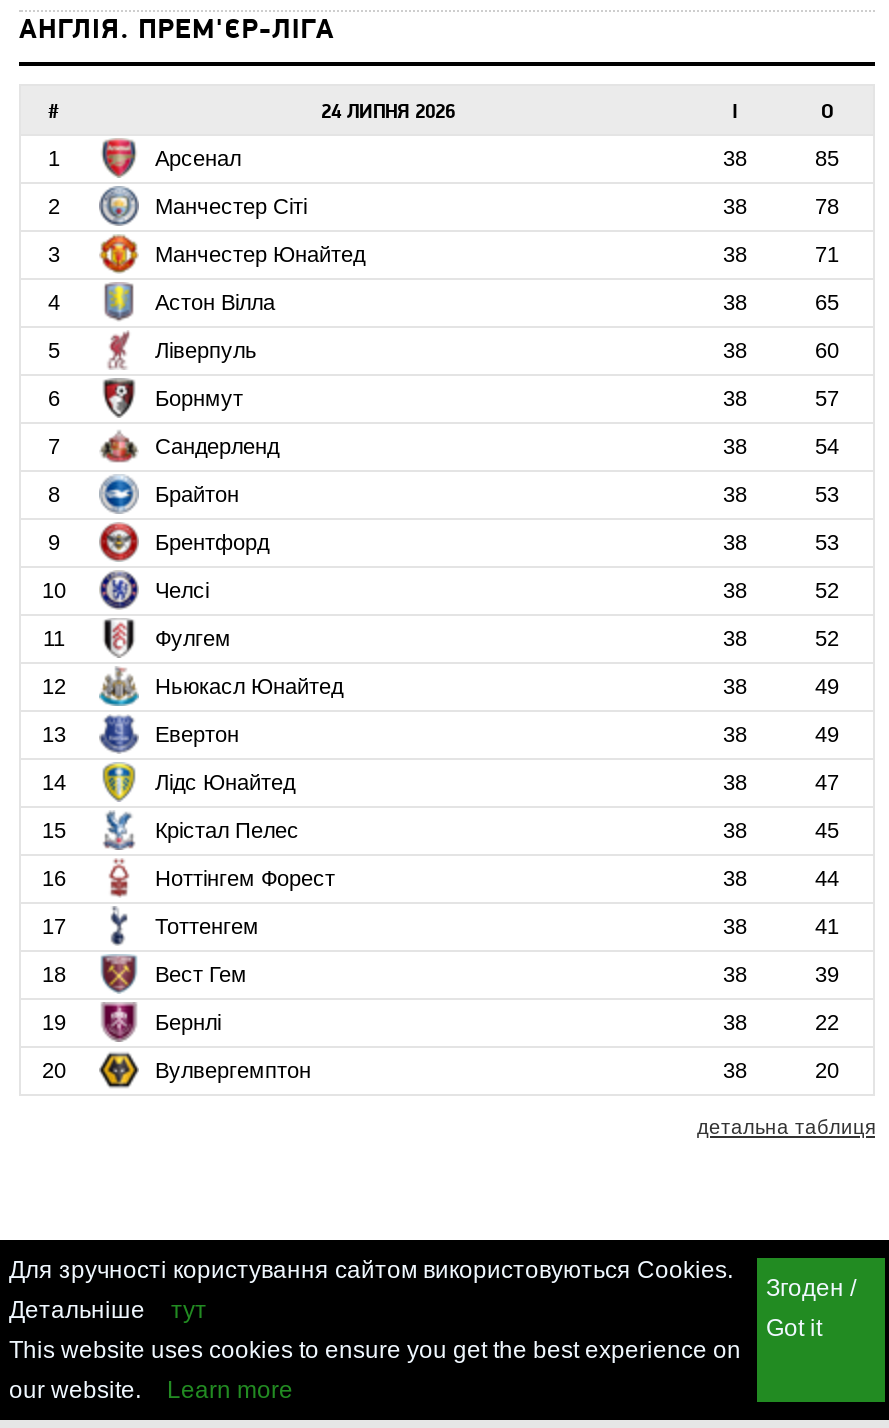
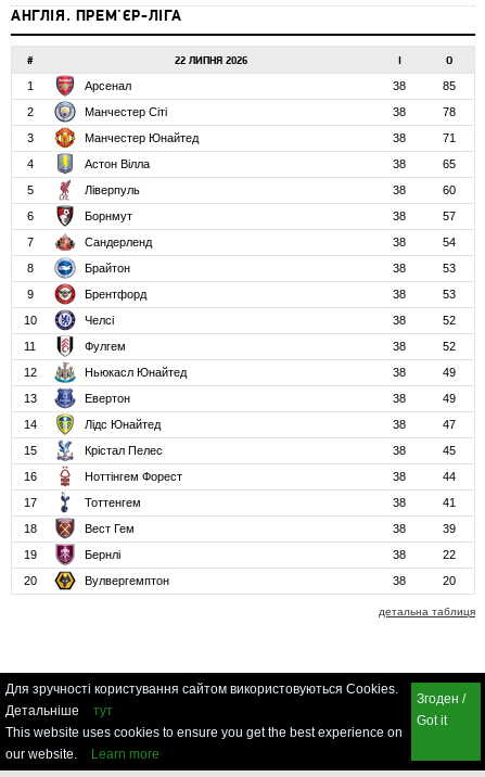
[321,101,455,123] 24 ЛИПНЯ 2026 -> [175,55,247,67] 22 ЛИПНЯ 2026

